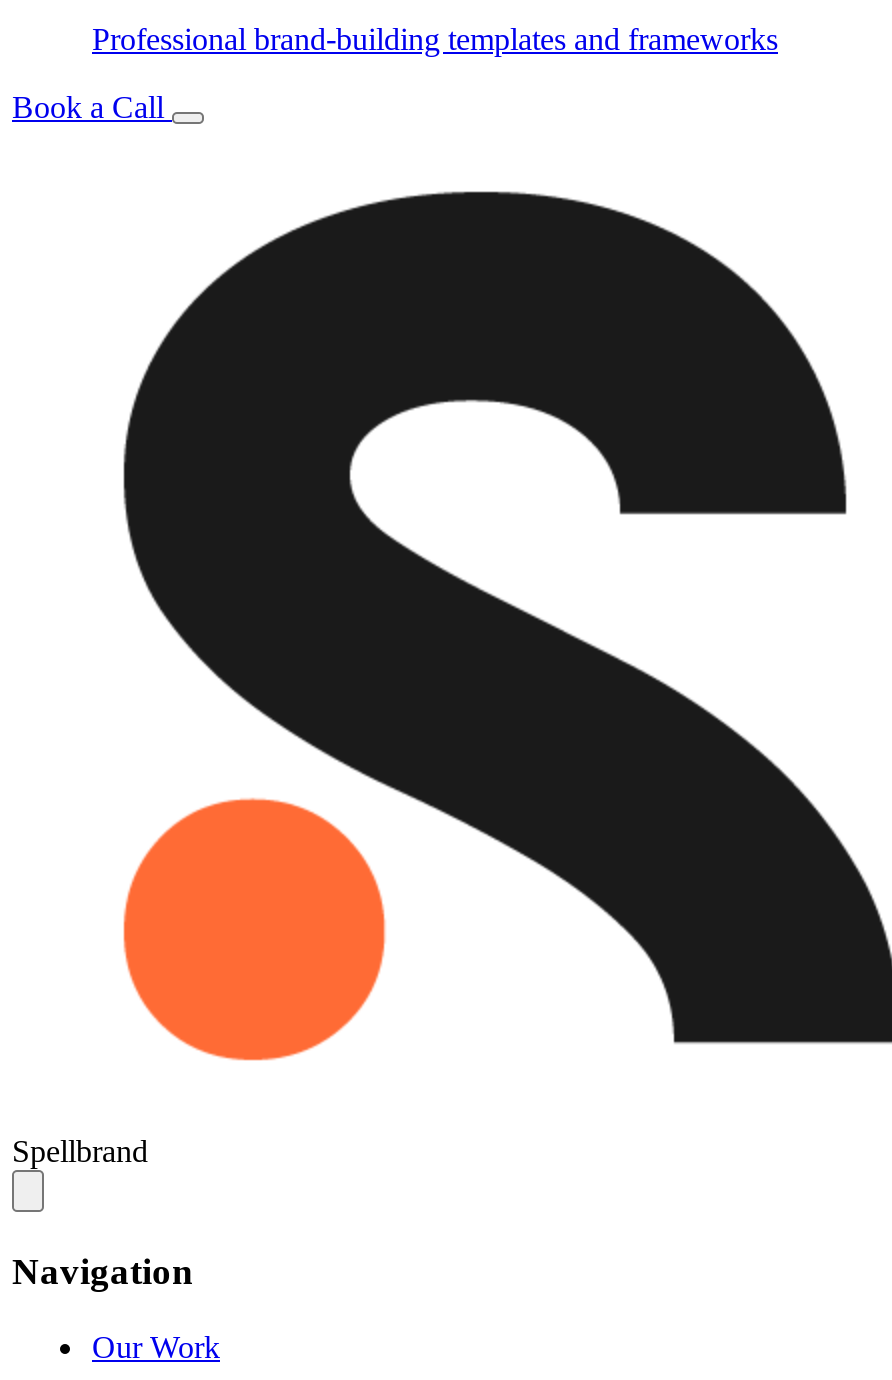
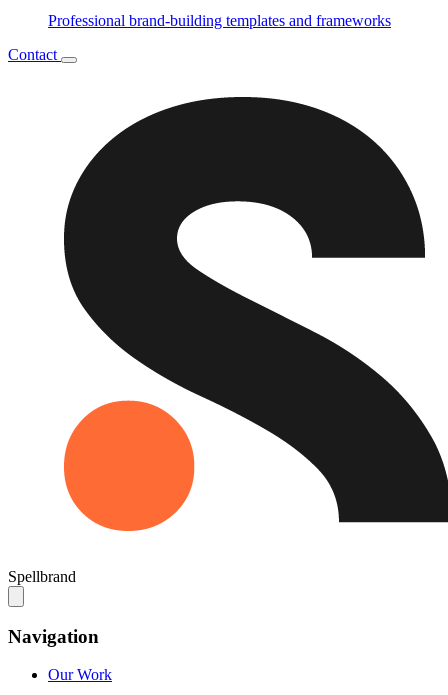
[12,90,172,124] Book a Call -> [8,46,61,63] Contact

